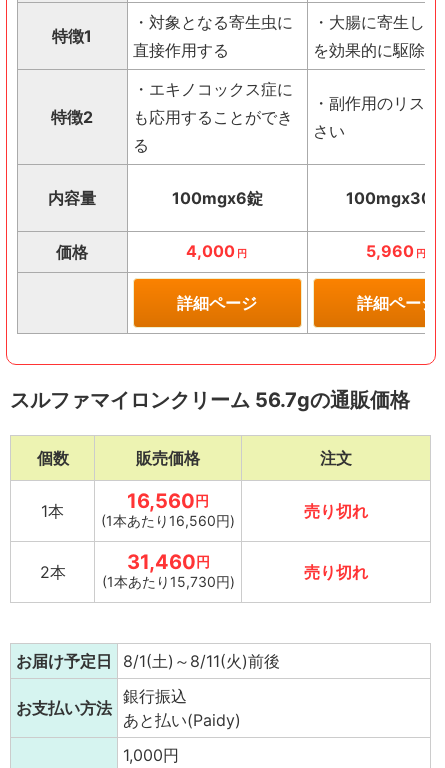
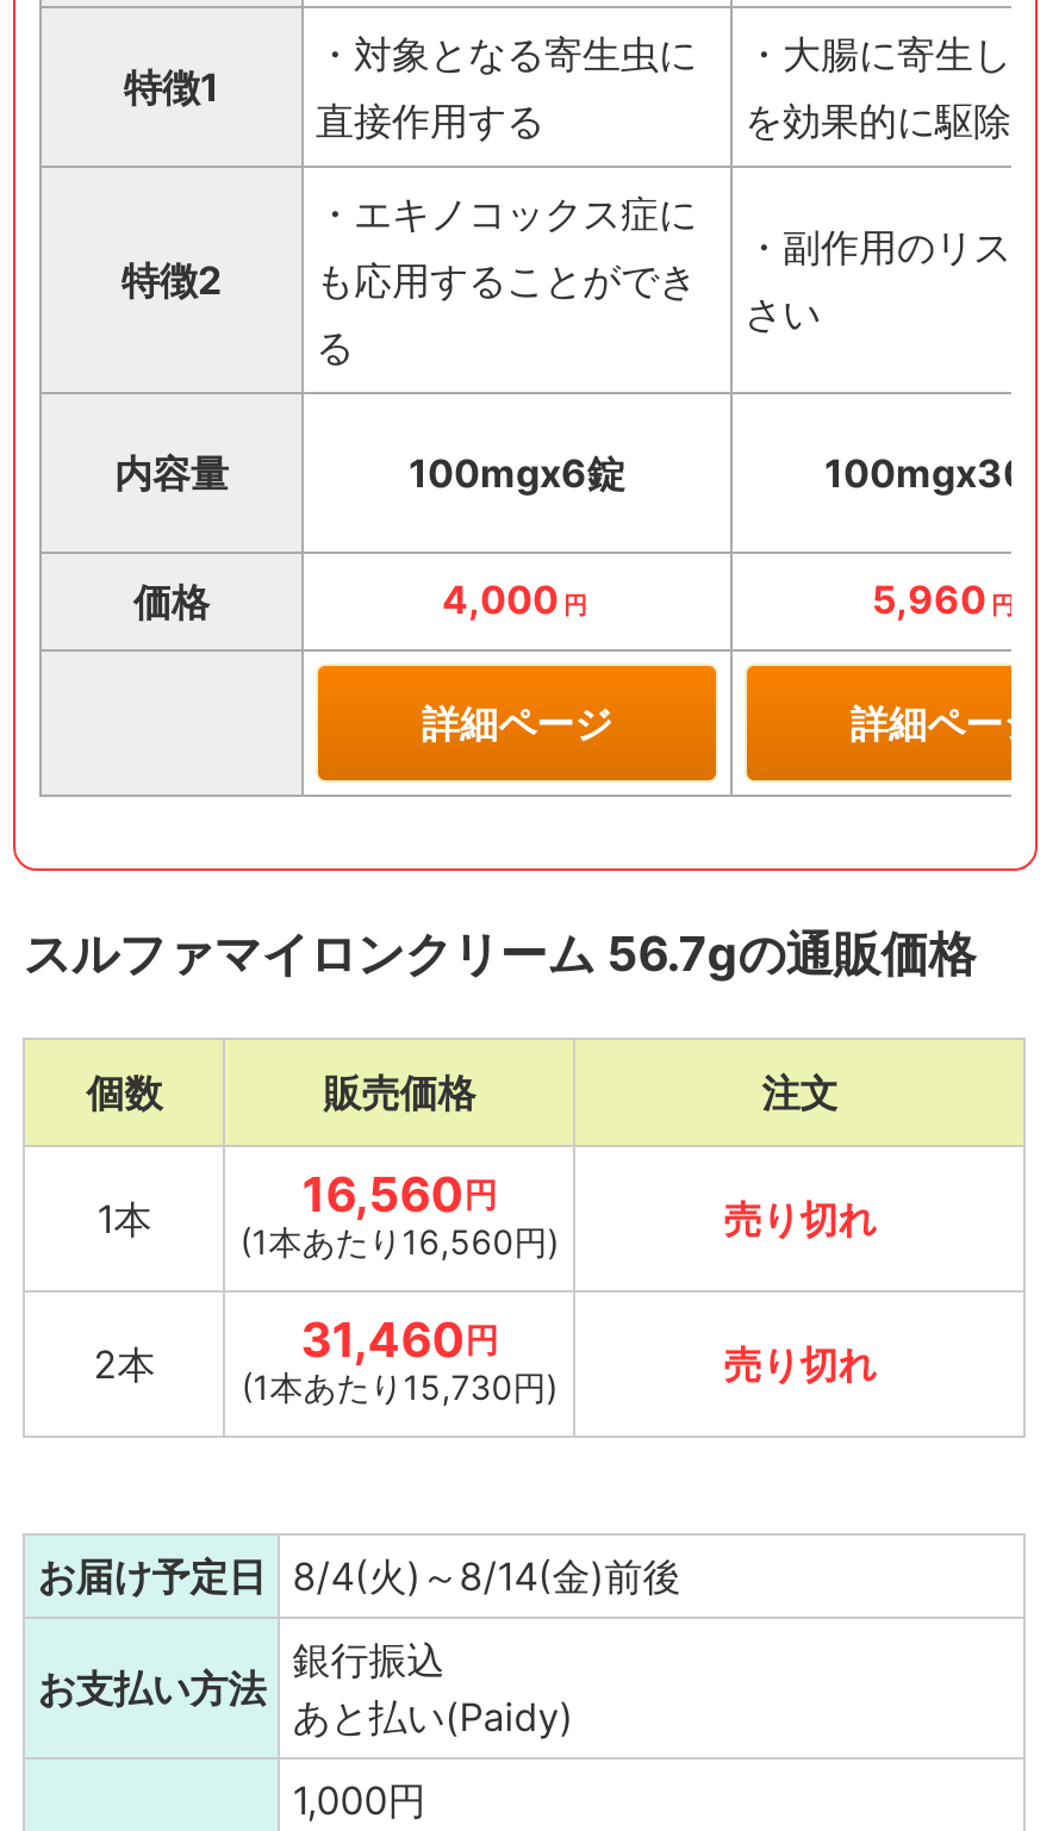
[16,651,280,671] お届け予定日 8/1(土)～8/11(火)前後 -> [37,1553,681,1601] お届け予定日 8/4(火)～8/14(金)前後

